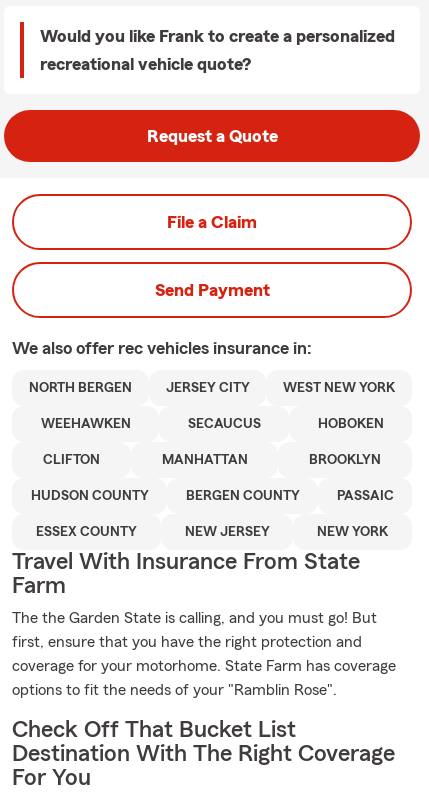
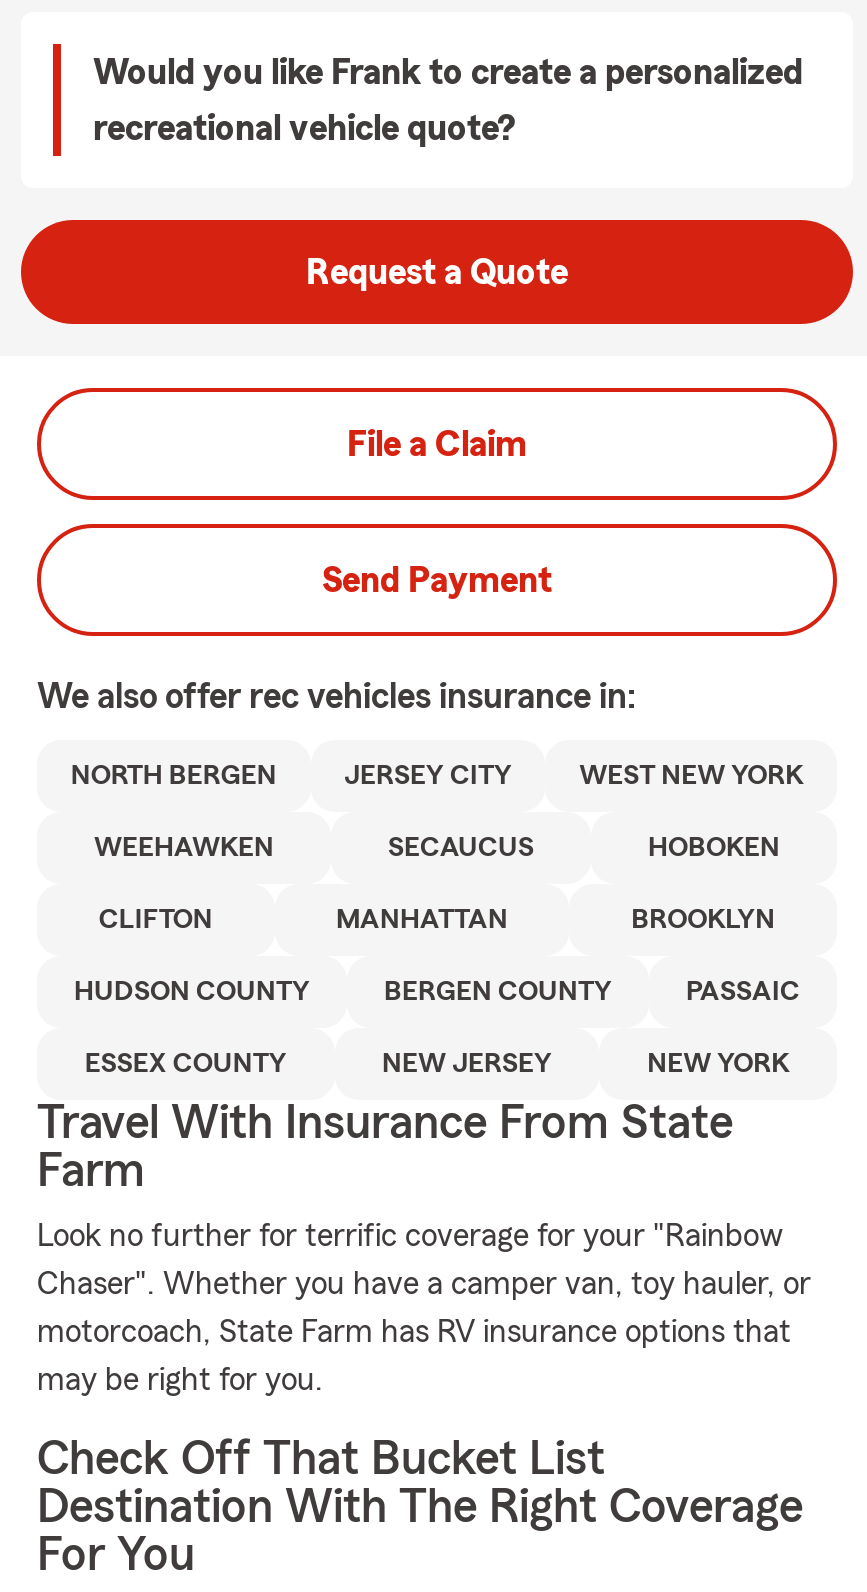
[12,610,377,626] The the Garden State is calling, and you must go! But -> [37,1220,783,1252] Look no further for terrific coverage for your "Rainbow
[12,634,362,650] first, ensure that you have the right protection and -> [37,1268,811,1300] Chaser". Whether you have a camper van, toy hauler, or
[12,658,396,674] coverage for your motorhome. State Farm has coverage -> [37,1316,791,1348] motorcoach, State Farm has RV insurance options that
[12,682,337,698] options to fit the needs of your "Ramblin Rose". -> [37,1364,323,1396] may be right for you.

